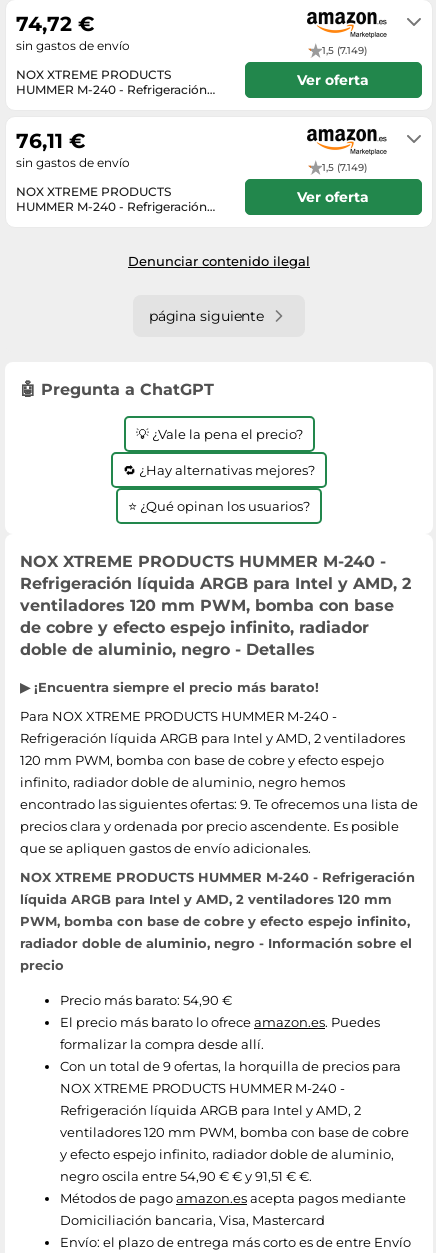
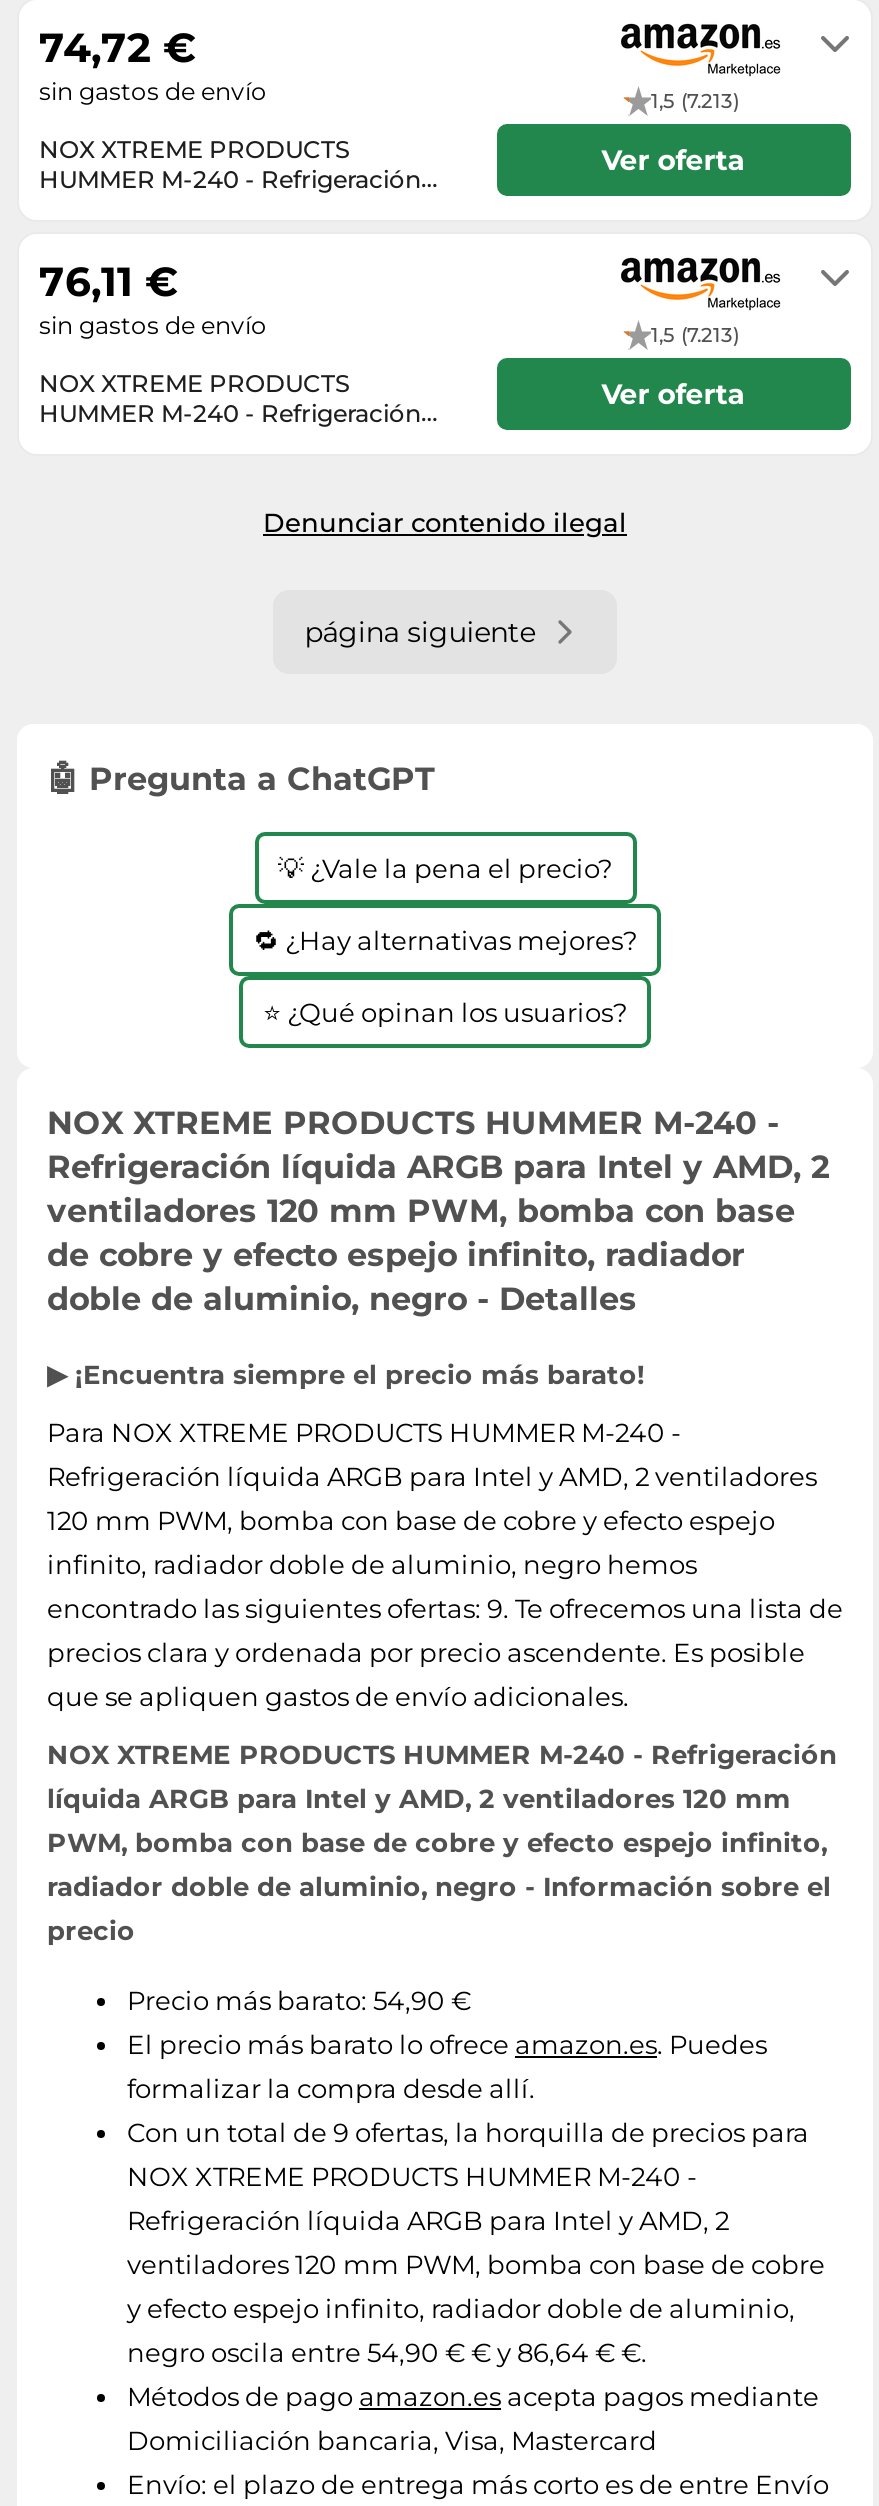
[322,43,367,56] 1,5 (7.149) -> [651,87,739,113] 1,5 (7.213)
[322,160,367,173] 1,5 (7.149) -> [651,321,739,347] 1,5 (7.213)
[60,1167,312,1183] negro oscila entre 54,90 € € y 91,51 € €. -> [127,2335,647,2367] negro oscila entre 54,90 € € y 86,64 € €.

